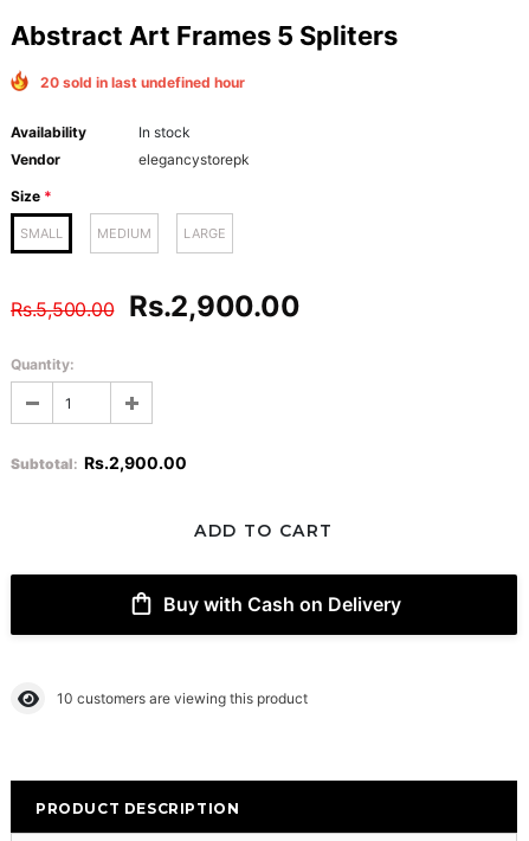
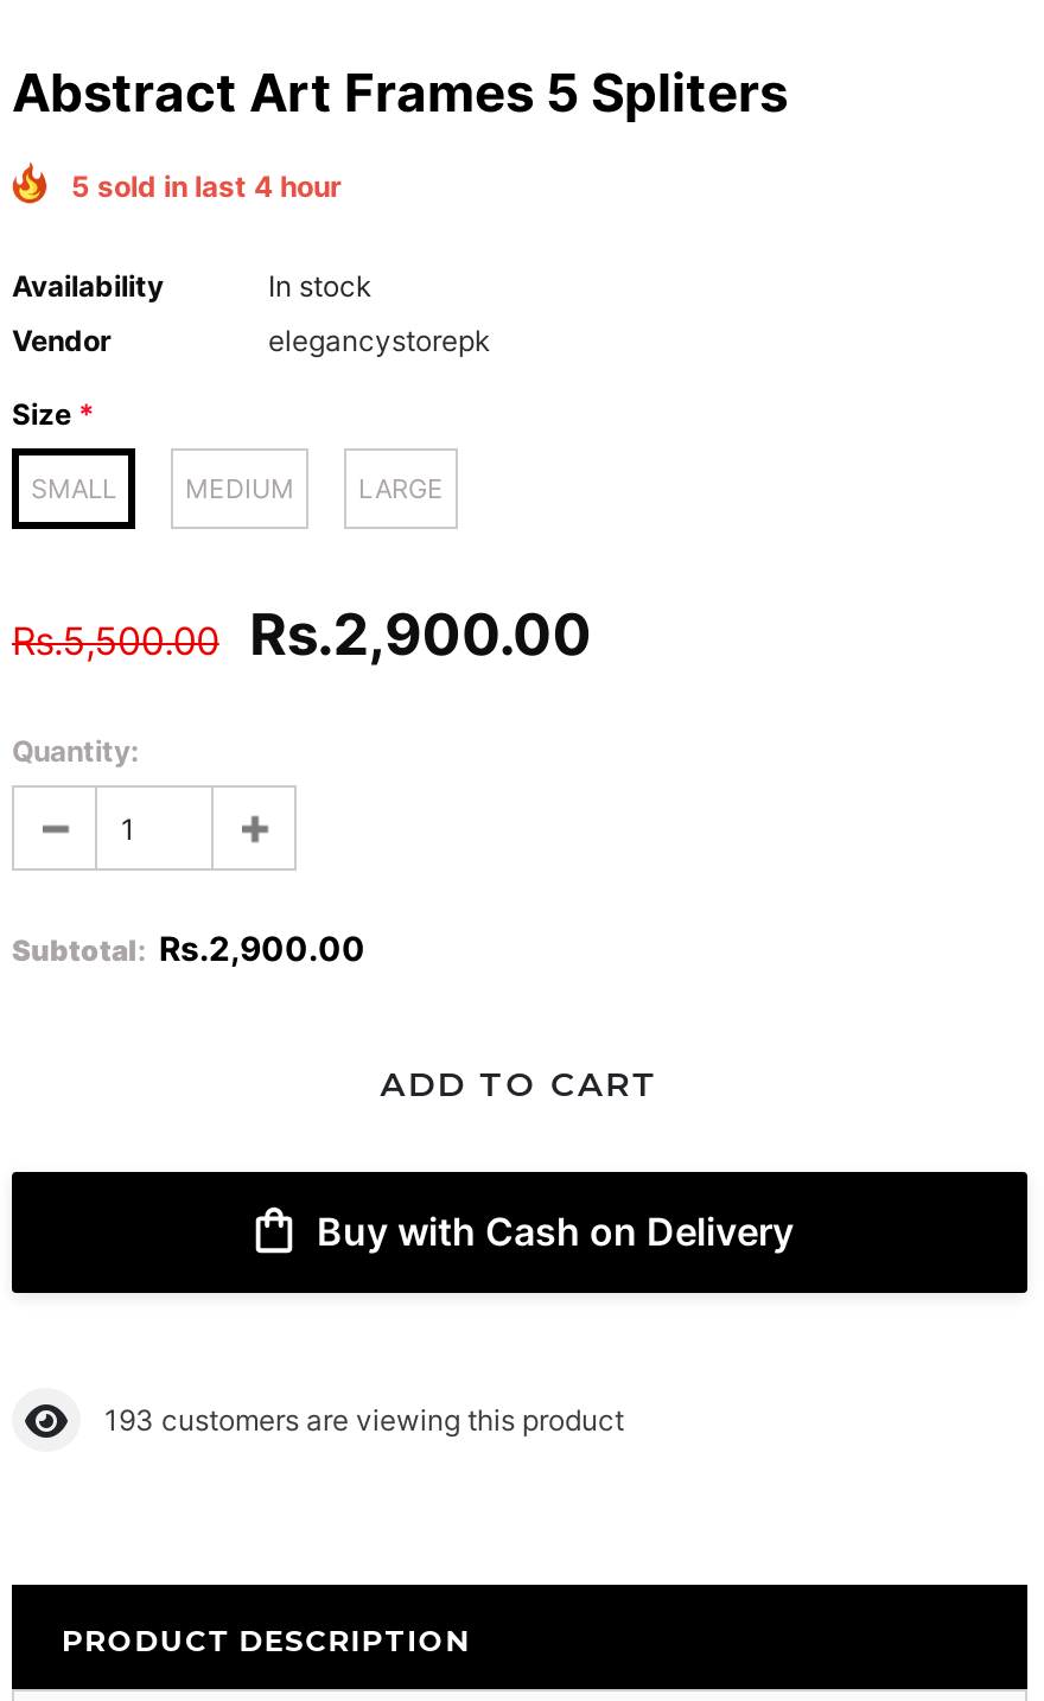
[40,74,245,92] 20 sold in last undefined hour -> [71,169,342,205] 5 sold in last 4 hour
[57,689,308,707] 10 customers are viewing this product -> [104,1402,624,1437] 193 customers are viewing this product

